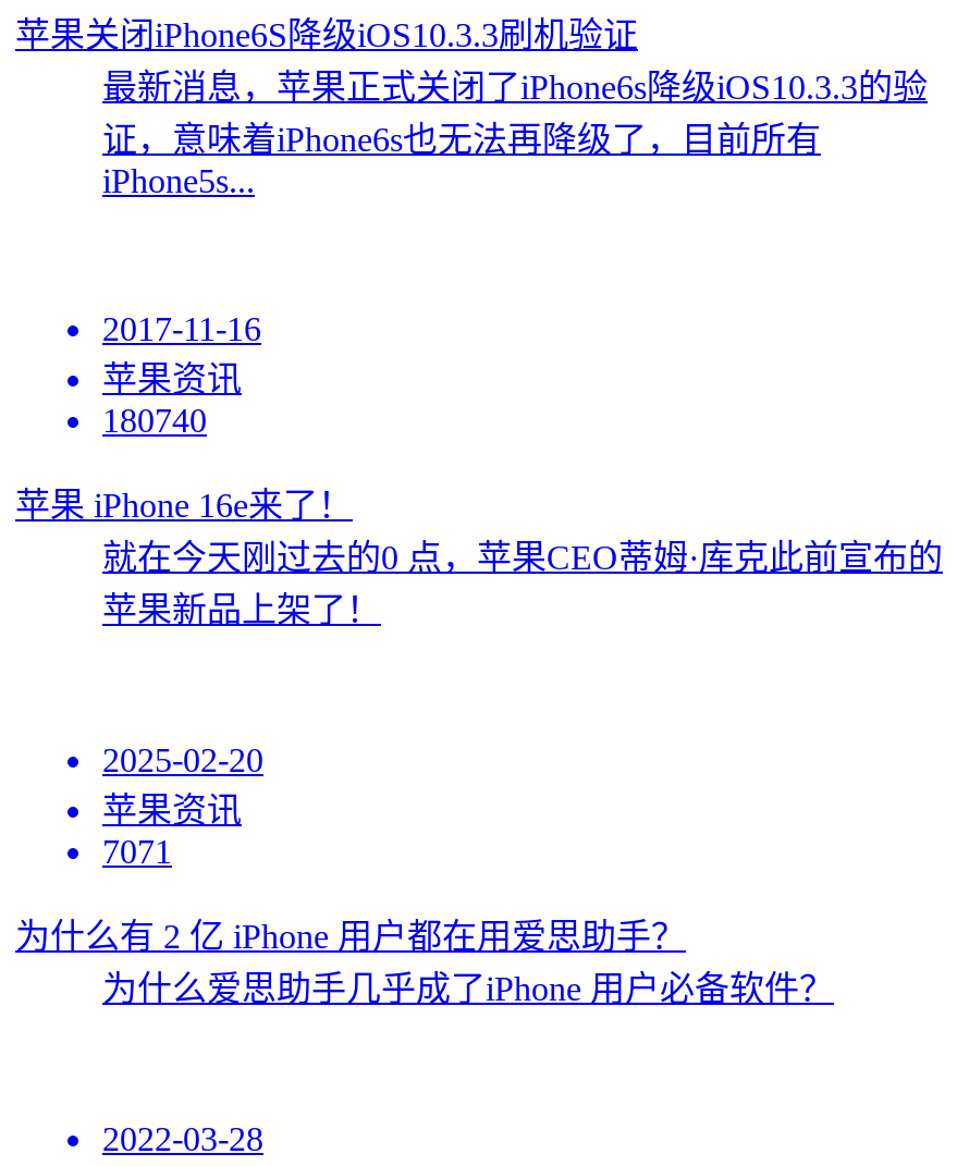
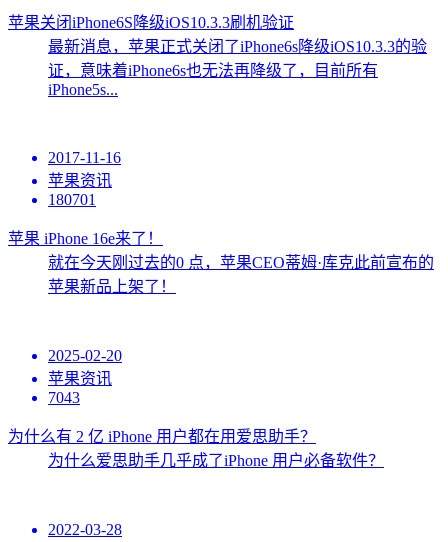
[102,402,207,439] 180740 -> [48,191,96,208] 180701
[102,833,172,870] 7071 -> [48,389,80,406] 7043

